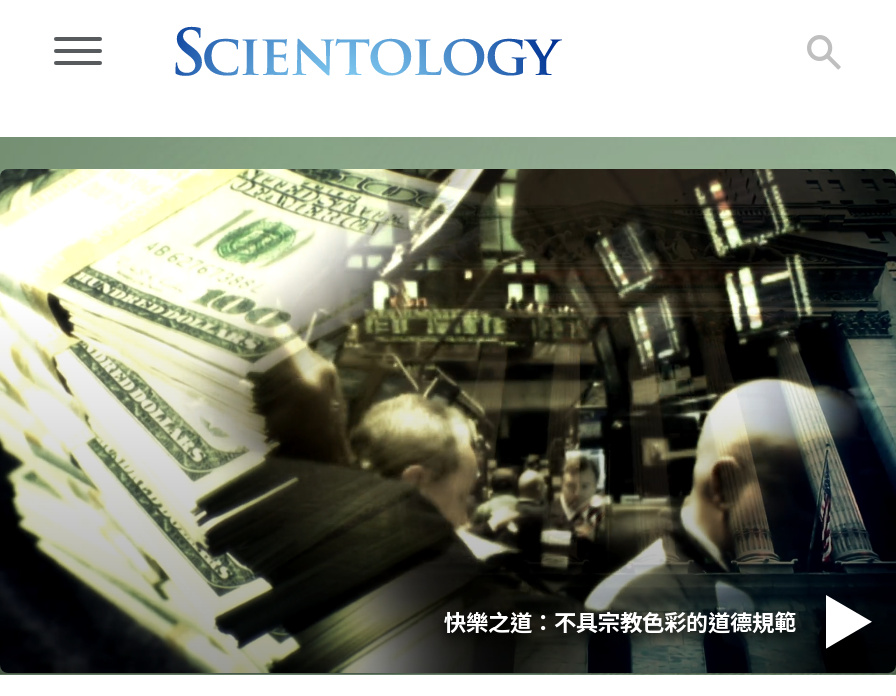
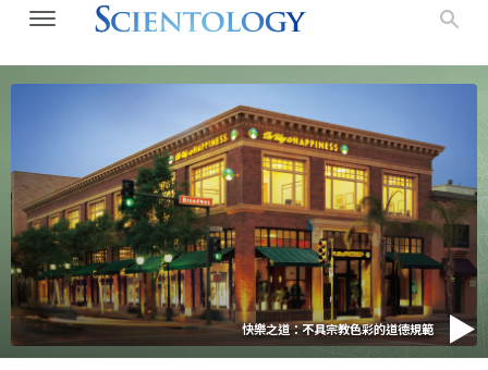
[6,167,890,673] [image] -> [3,83,485,357] [image]

